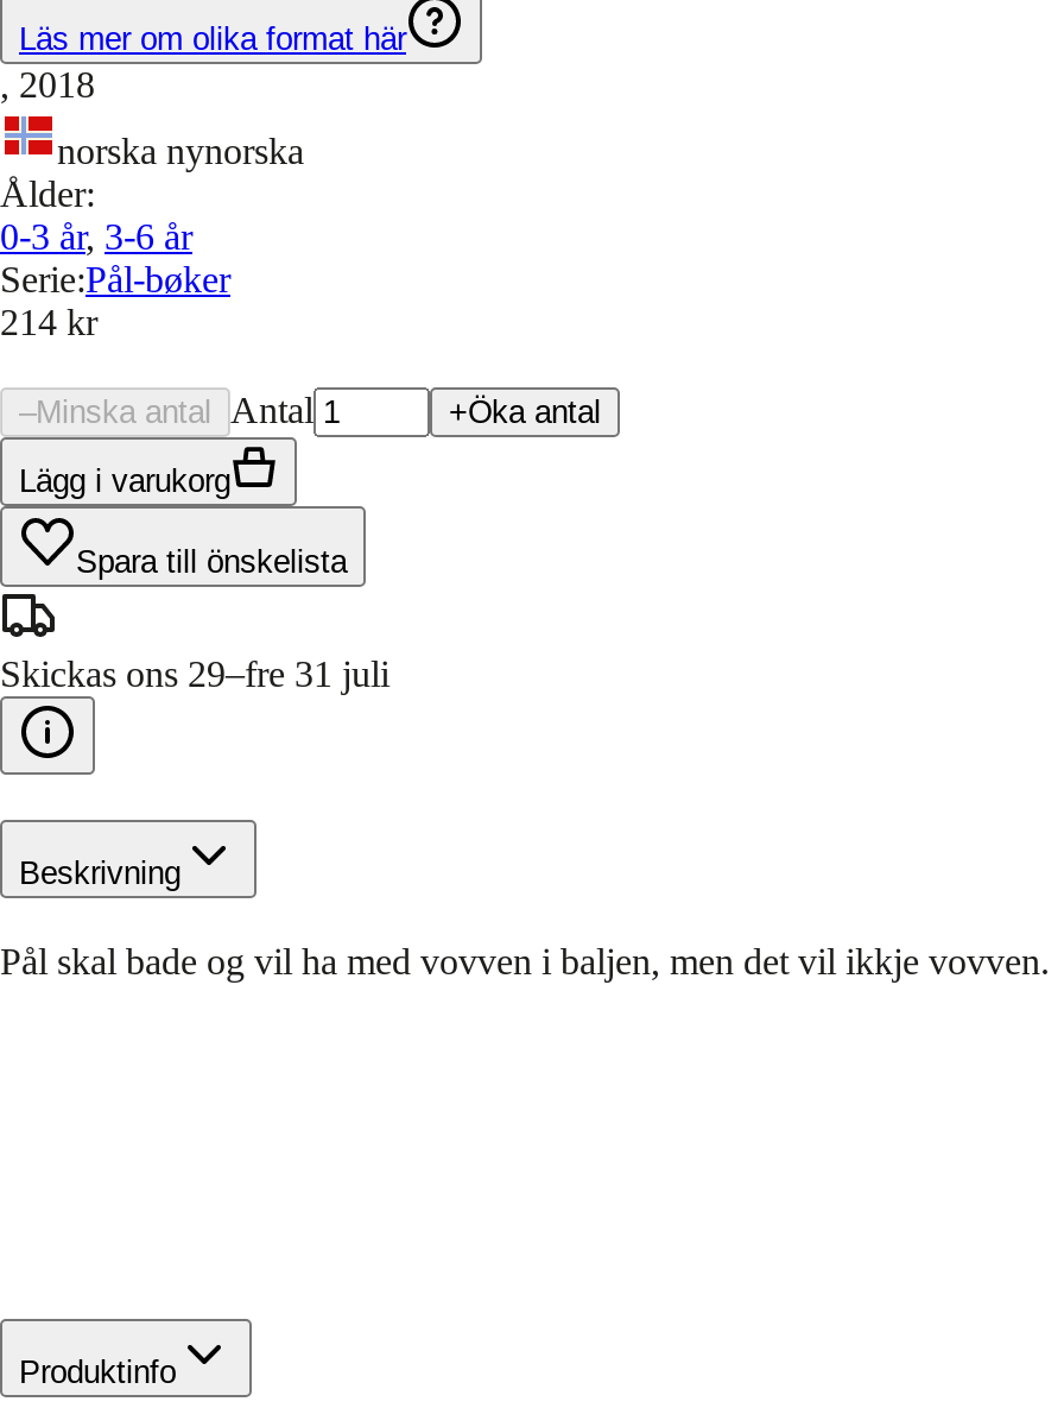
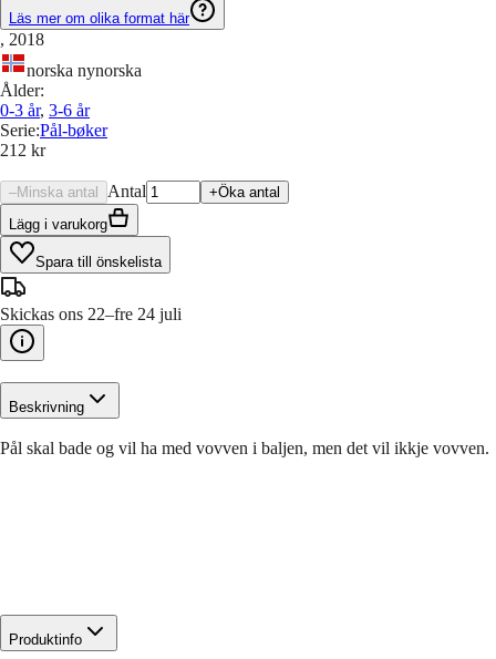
[0,302,97,342] 214 kr -> [0,141,45,159] 212 kr
[0,653,389,694] Skickas ons 29–fre 31 juli -> [0,304,182,323] Skickas ons 22–fre 24 juli

